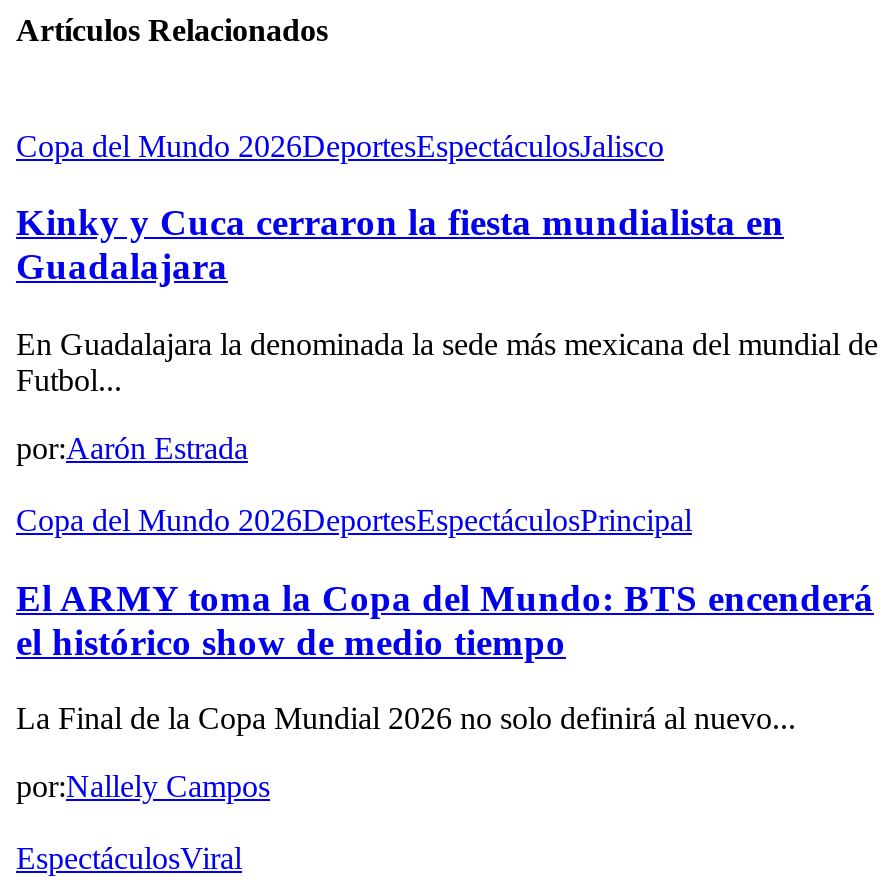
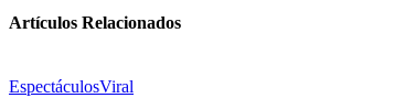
[16,128,878,804] Copa del Mundo 2026DeportesEspectáculosJalisco | Kinky y Cuca cerraron la fiesta mundialista en | Guadalajara | En Guadalajara la denominada la sede más mexicana del mundial de | Futbol... | por:Aarón Estrada | Copa del Mundo 2026DeportesEspectáculosPrincipal | El ARMY toma la Copa del Mundo: BTS encenderá | el histórico show de medio tiempo | La Final de la Copa Mundial 2026 no solo definirá al nuevo... | por:Nallely Campos -> none

